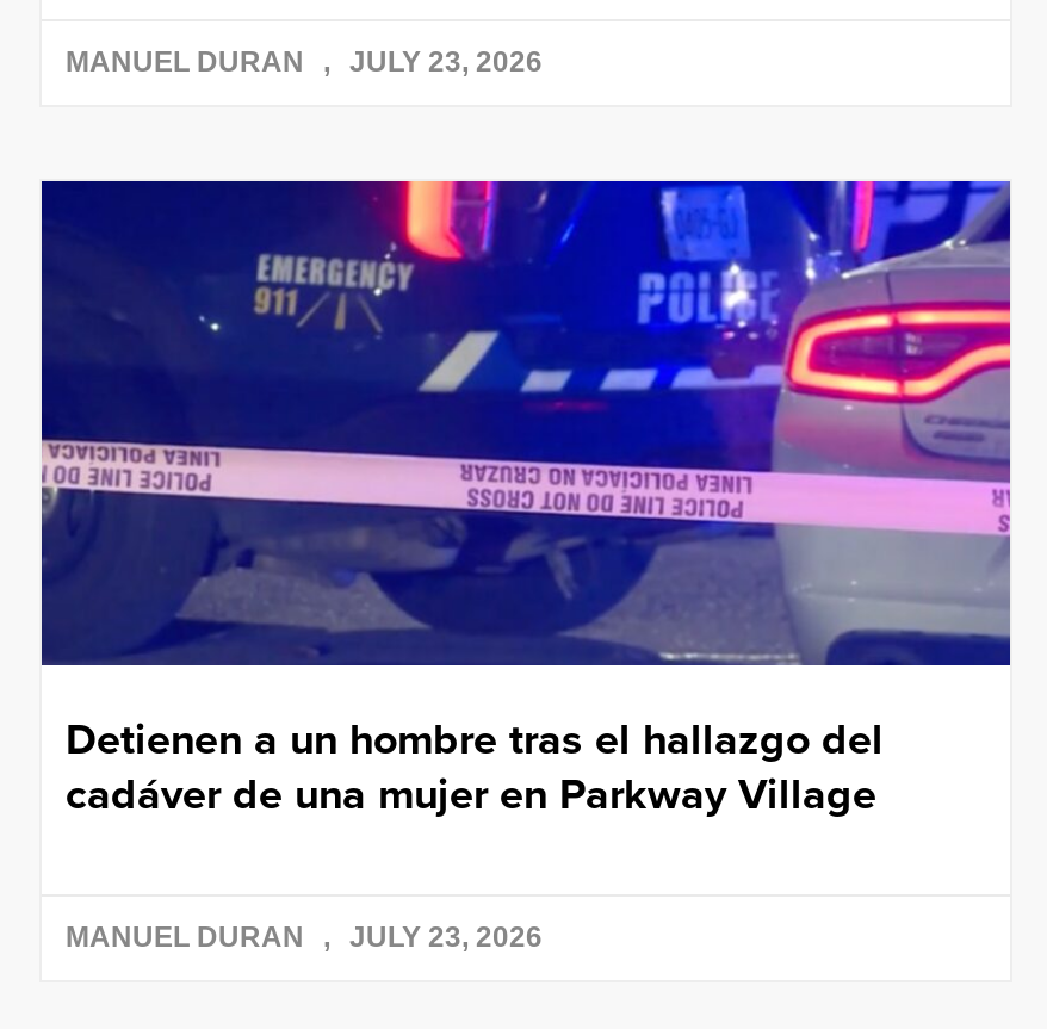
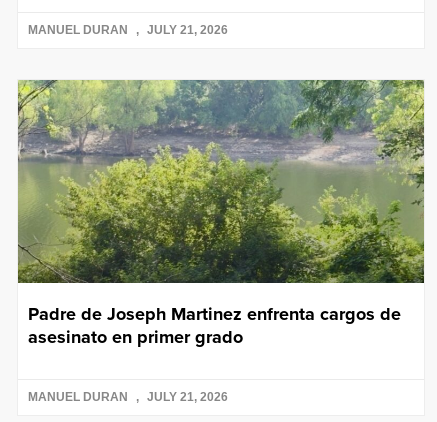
[66,46,543,80] MANUEL DURAN JULY 23, 2026 -> [28,23,228,37] MANUEL DURAN JULY 21, 2026
[39,179,1012,826] [image] | Detienen a un hombre tras el hallazgo del | cadáver de una mujer en Parkway Village -> [17,79,425,350] [image] | Padre de Joseph Martinez enfrenta cargos de | asesinato en primer grado
[66,921,543,955] MANUEL DURAN JULY 23, 2026 -> [28,390,228,404] MANUEL DURAN JULY 21, 2026

